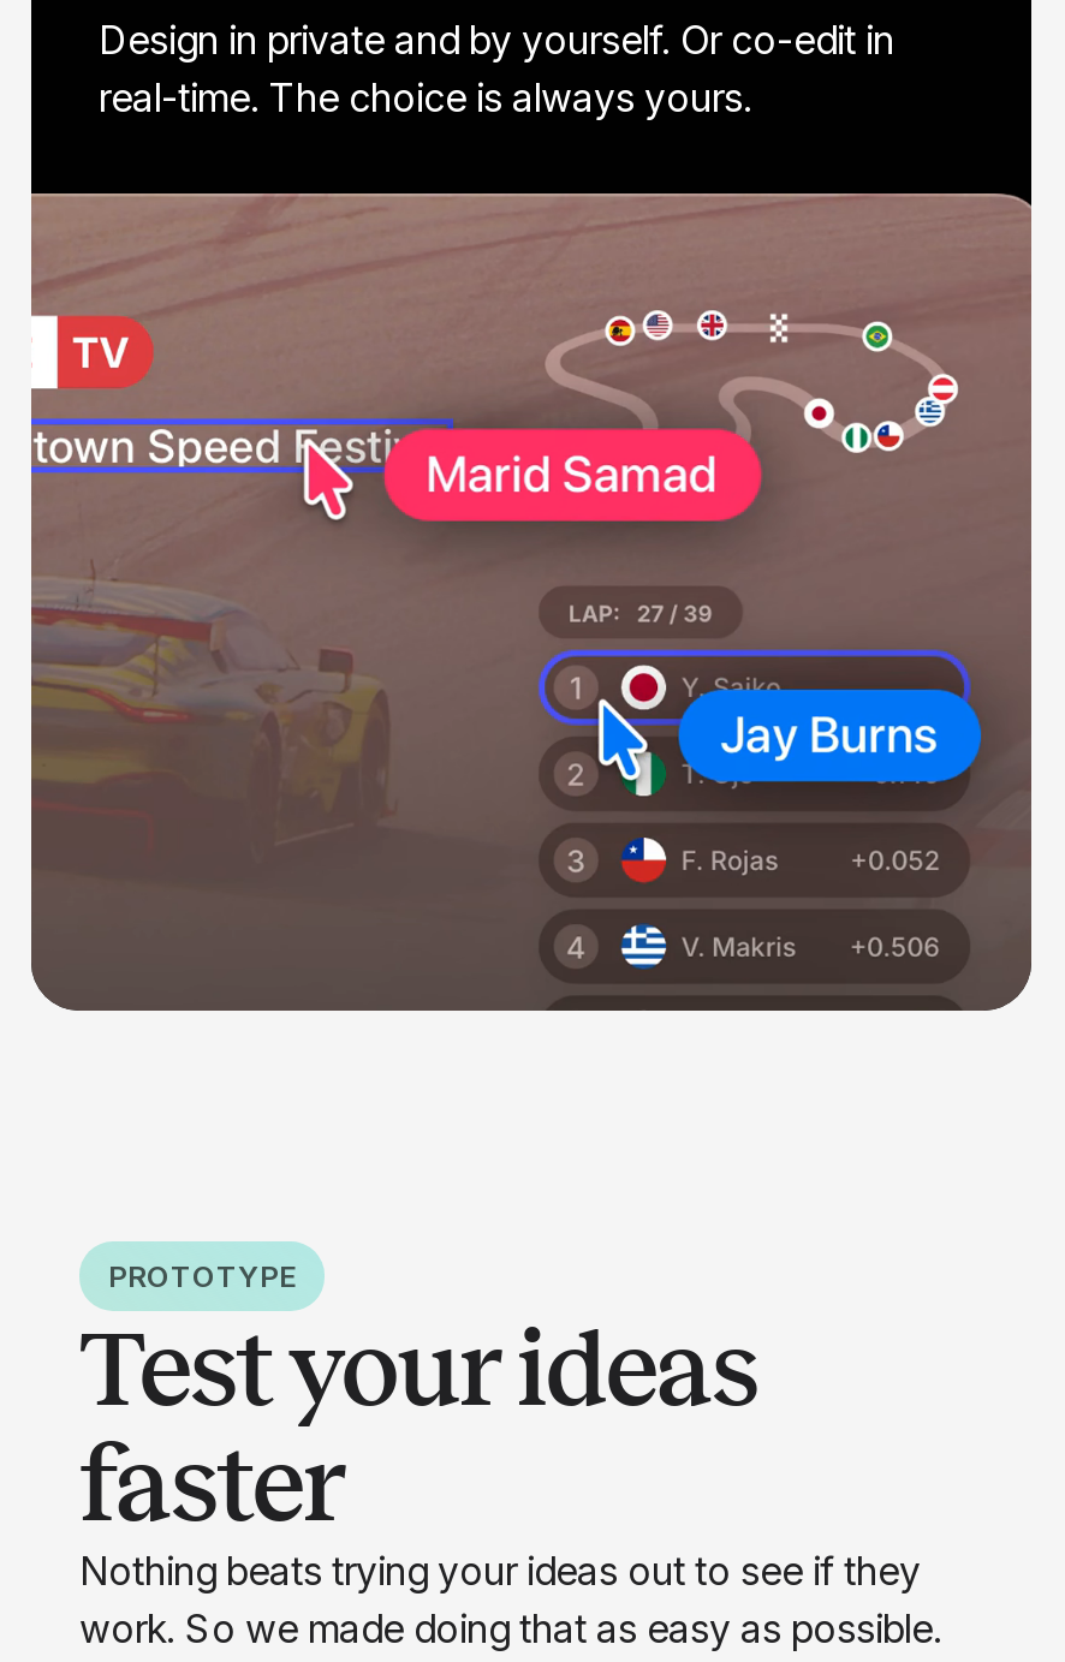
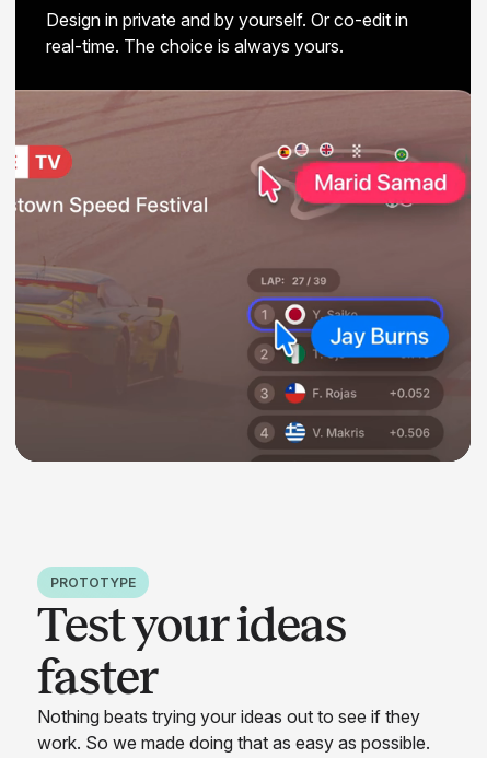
[29,335,1022,540] [image] -> [15,153,468,246] [image]

